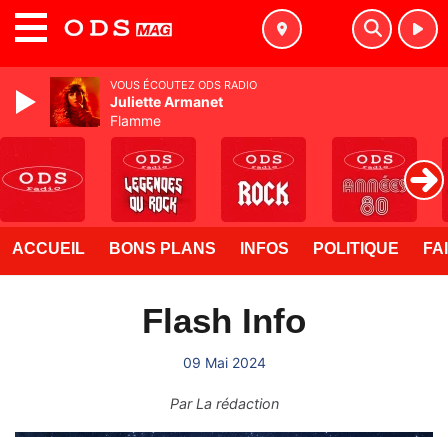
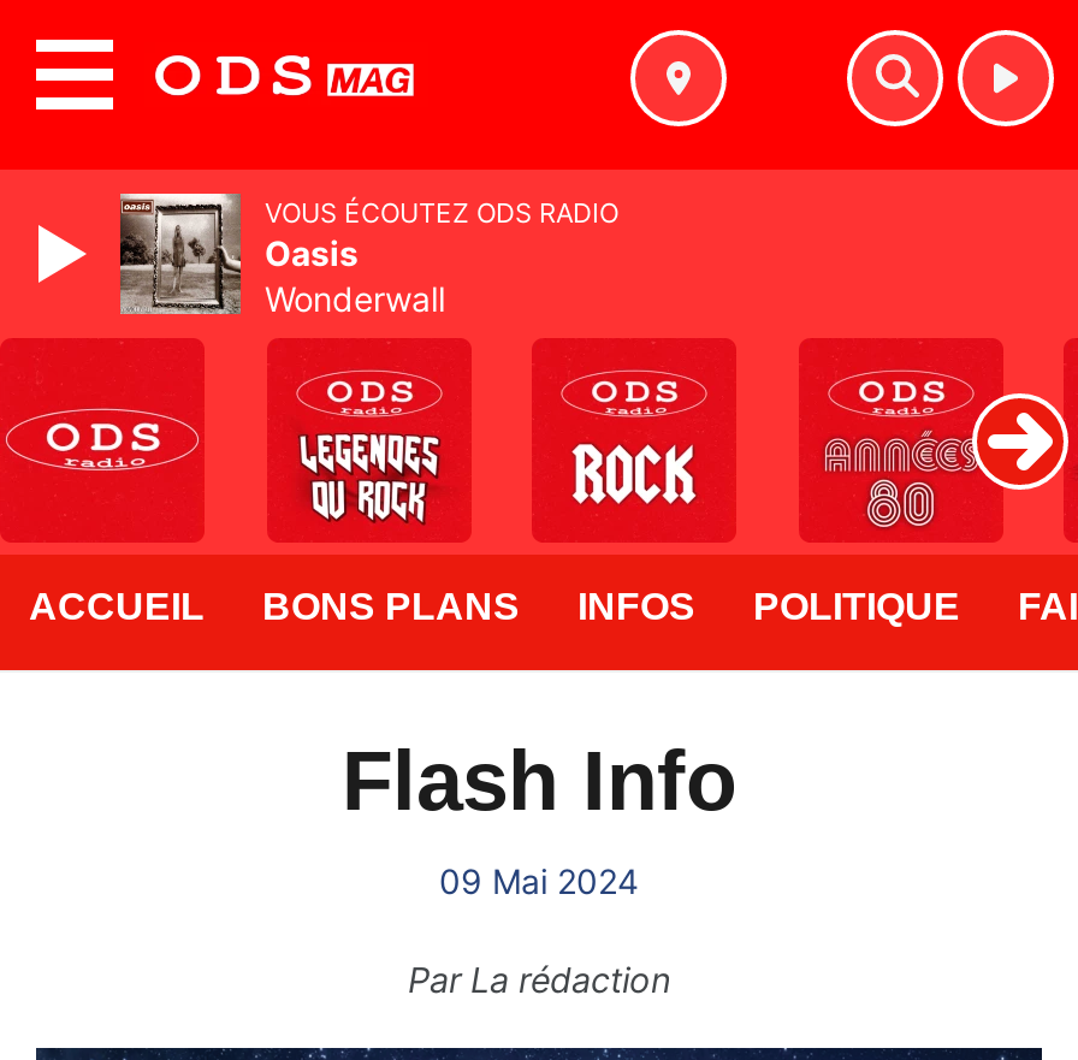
[50,77,223,129] [image] | Juliette Armanet | Flamme -> [118,191,445,319] [image] | Oasis | Wonderwall

